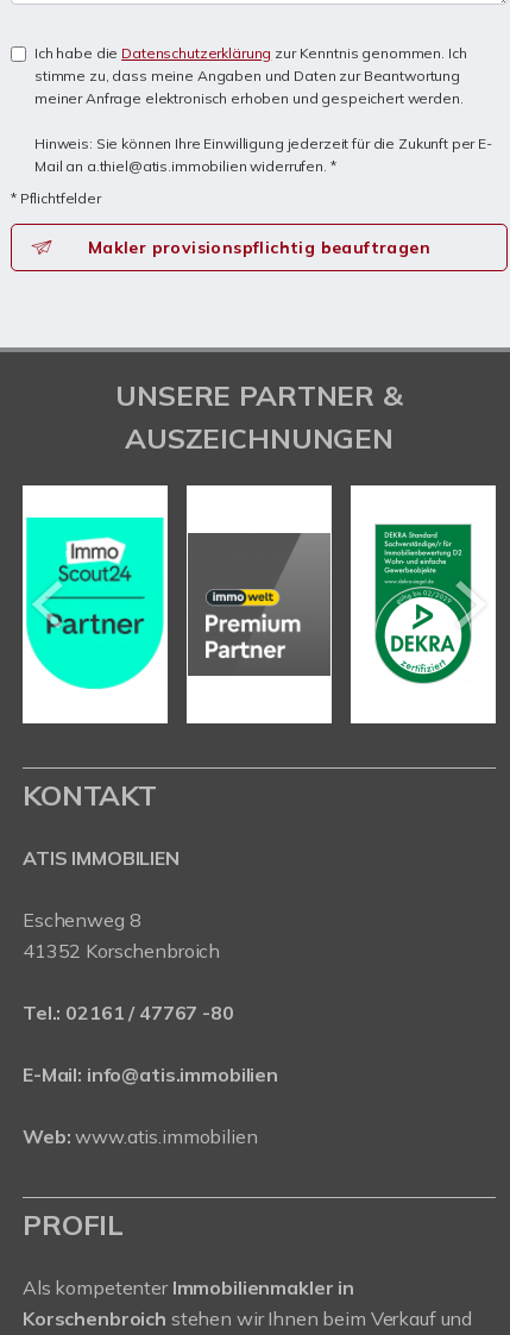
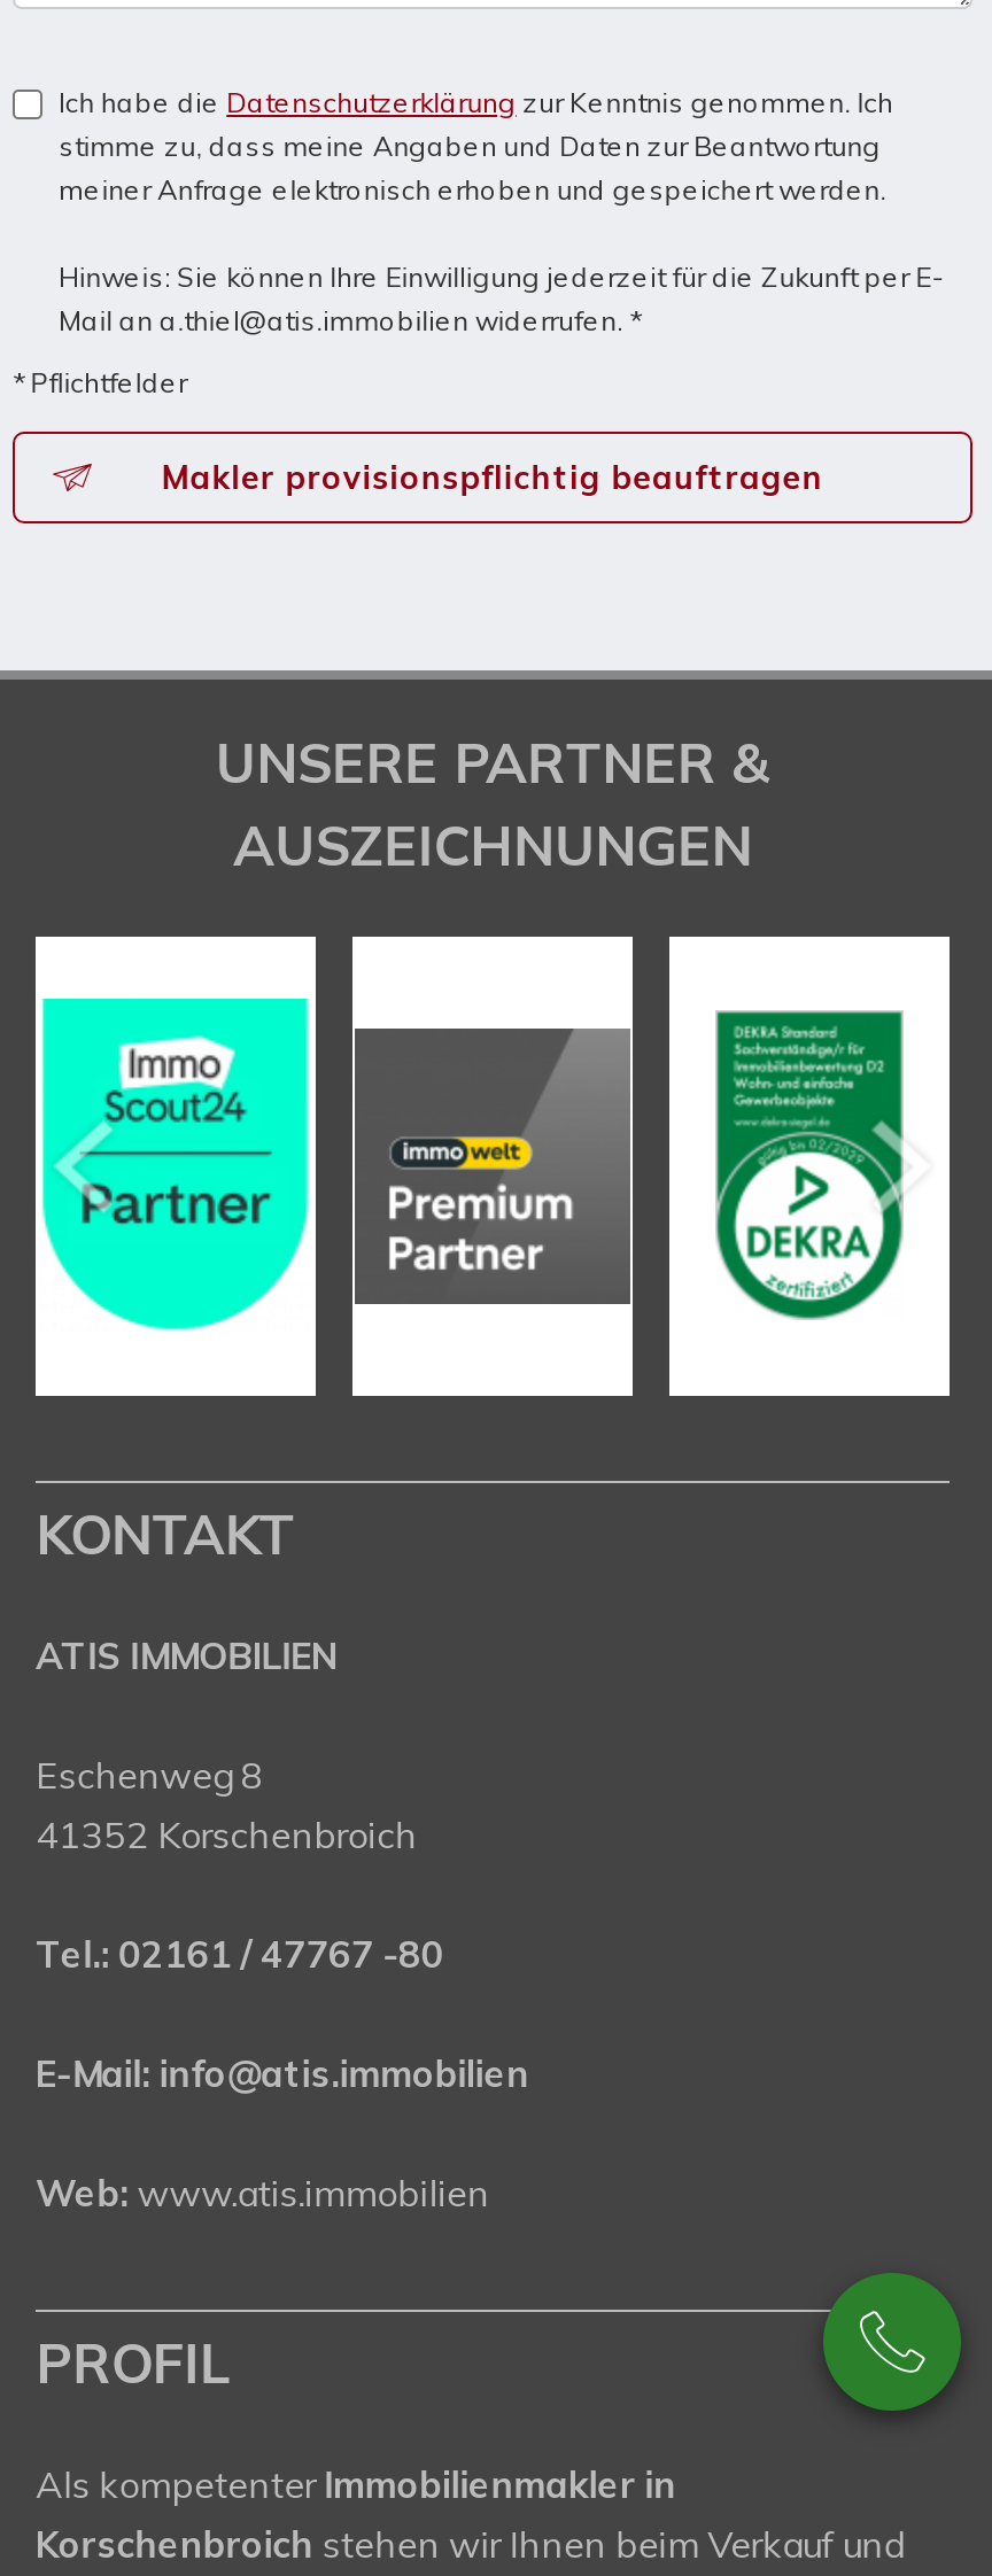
none -> [823,2273,961,2411] [image]

